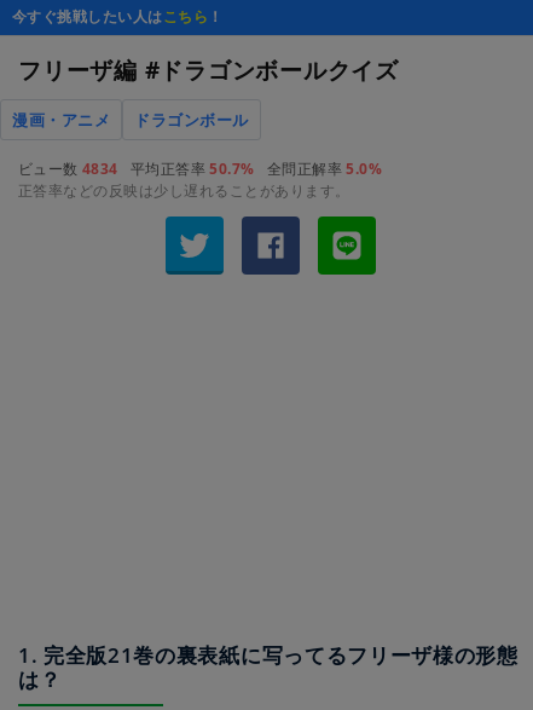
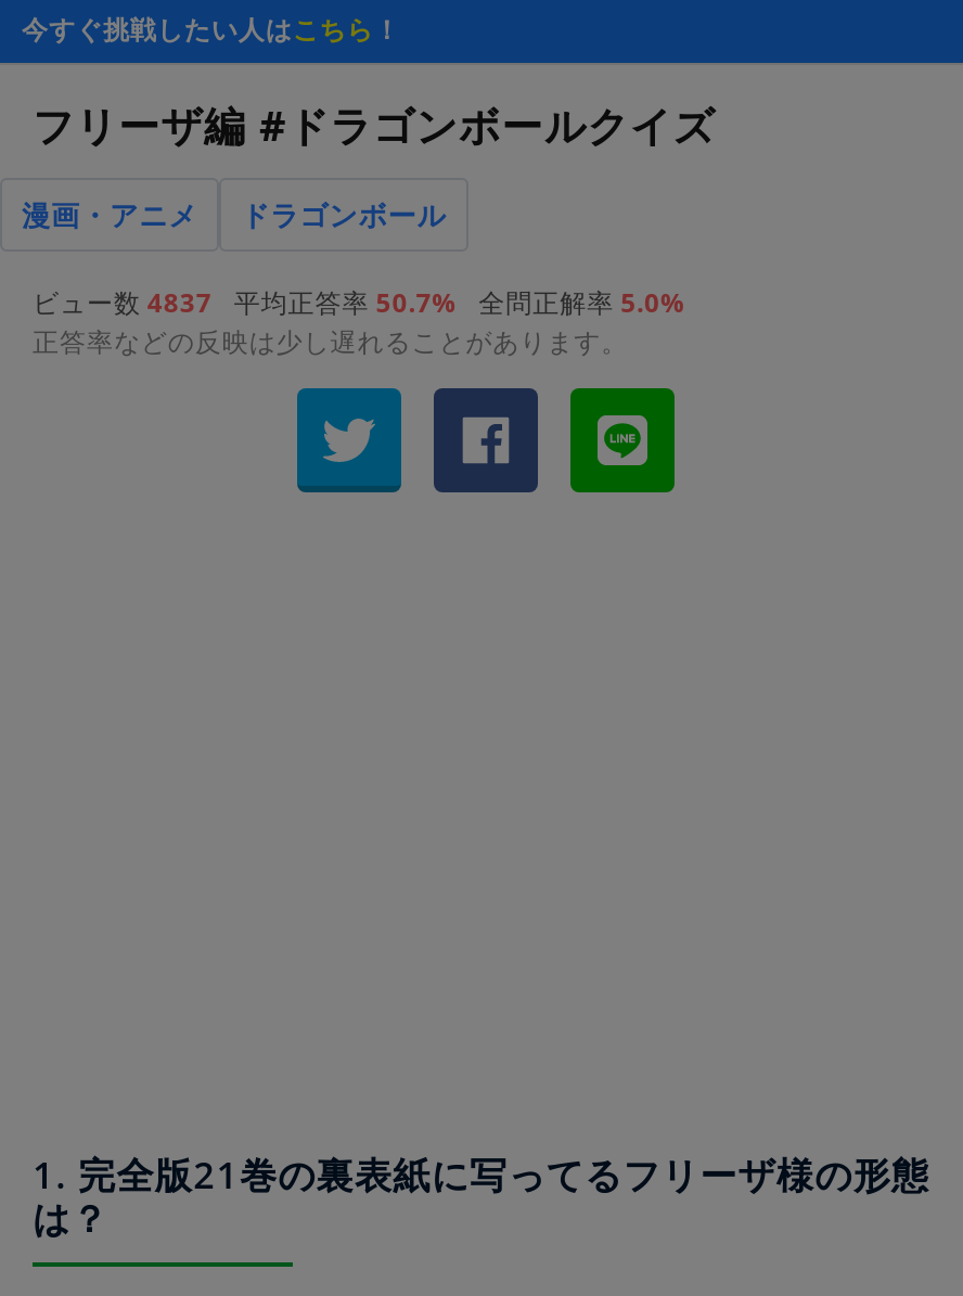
[18,158,382,179] ビュー数 4834 平均正答率 50.7% 全問正解率 5.0% -> [33,284,685,321] ビュー数 4837 平均正答率 50.7% 全問正解率 5.0%

